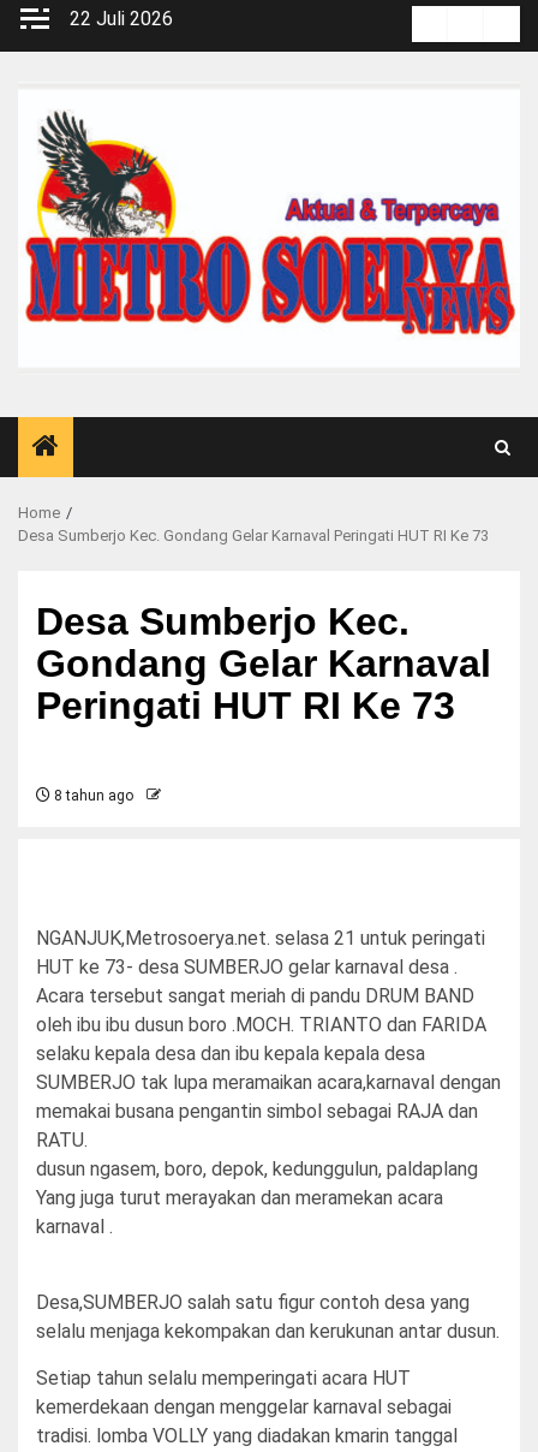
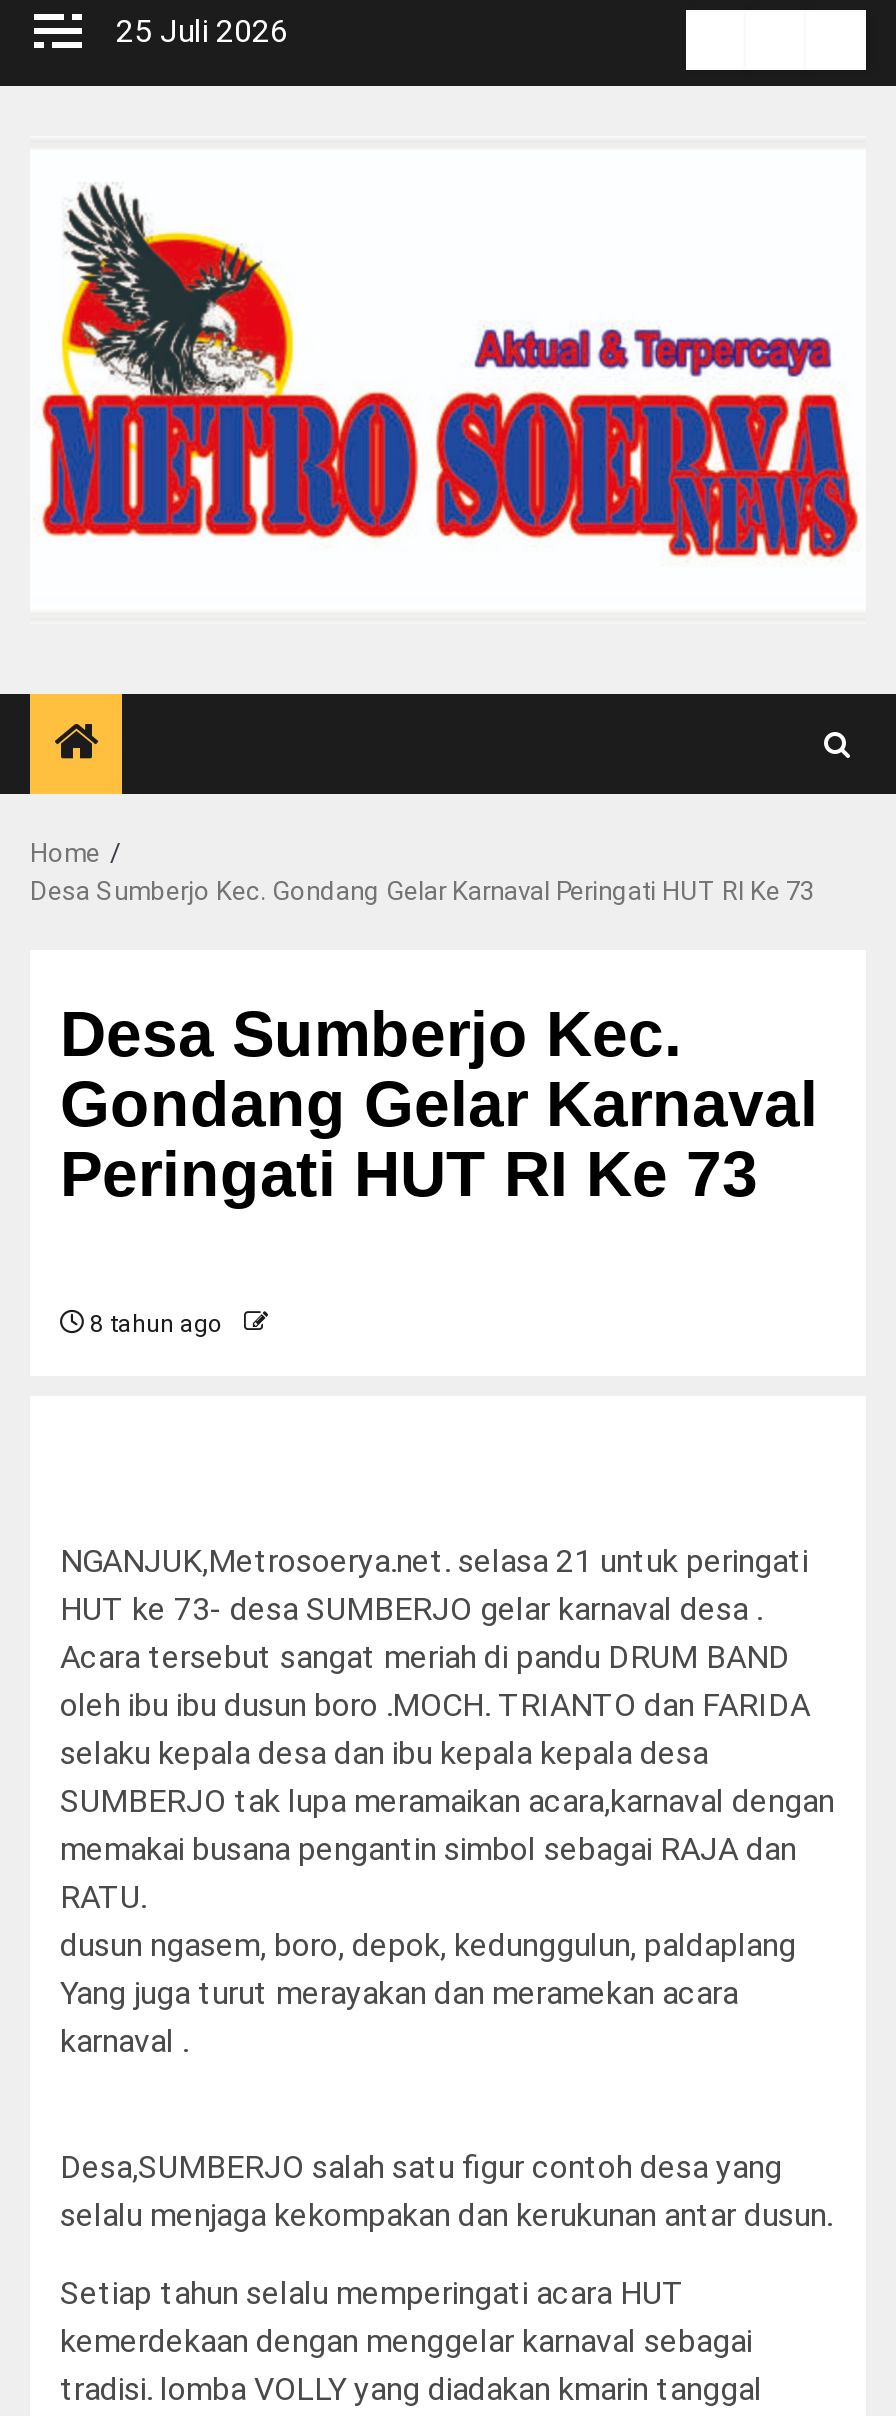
[70,7,173,30] 22 Juli 2026 -> [116,12,288,50] 25 Juli 2026

